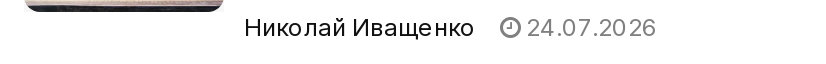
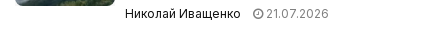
[244,11,658,41] Николай Иващенко 24.07.2026 -> [125,6,329,21] Николай Иващенко 21.07.2026

